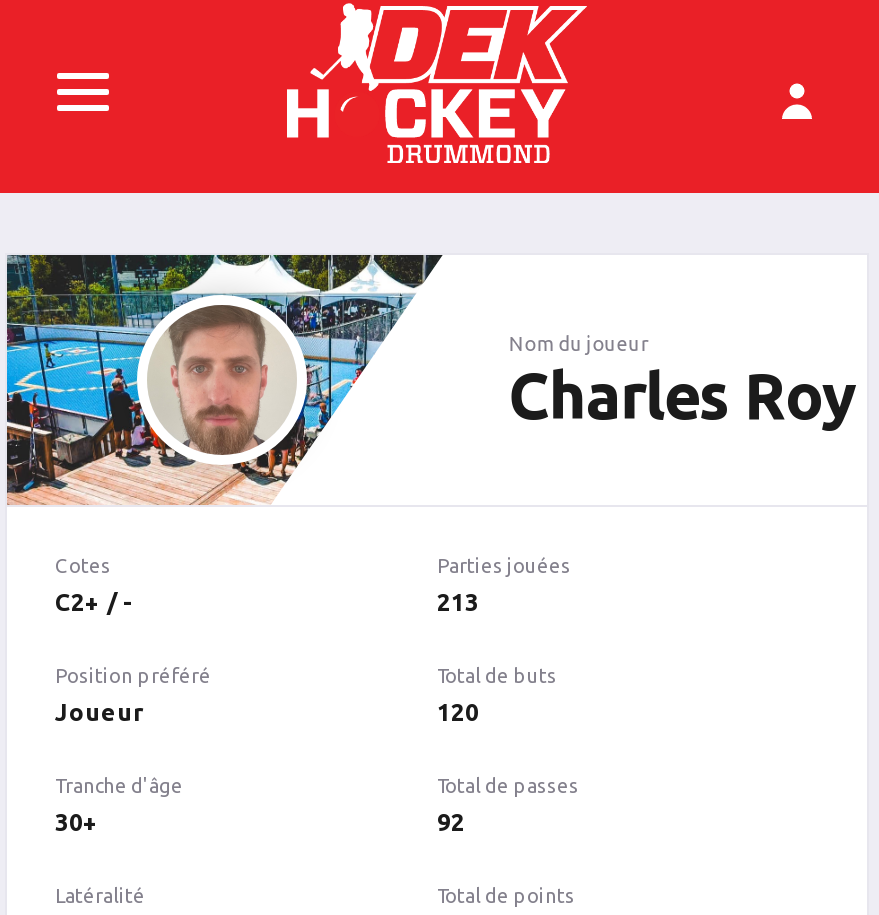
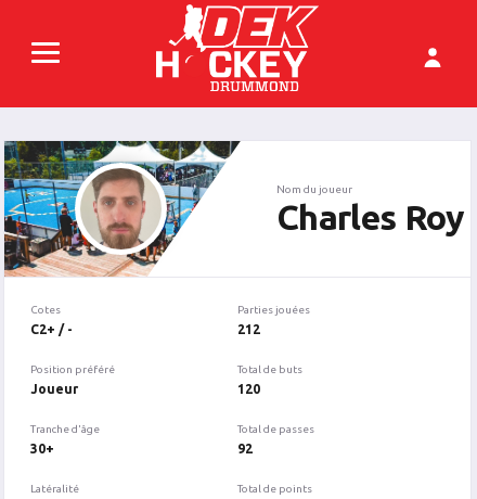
[437,589,479,615] 213 -> [237,322,260,336] 212

